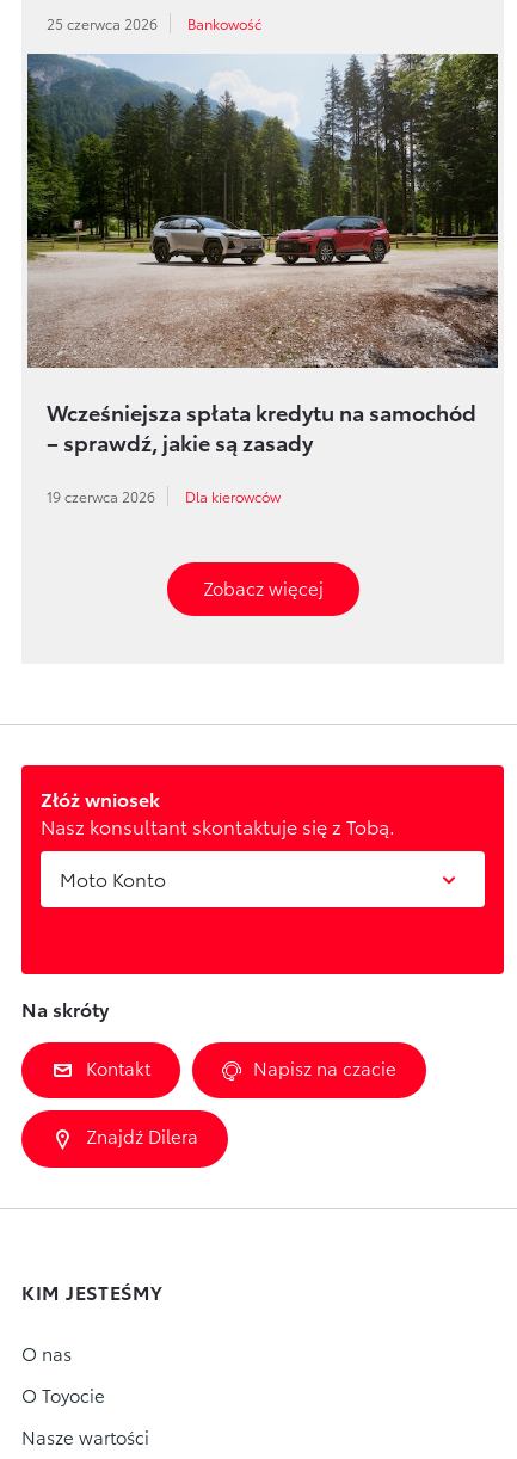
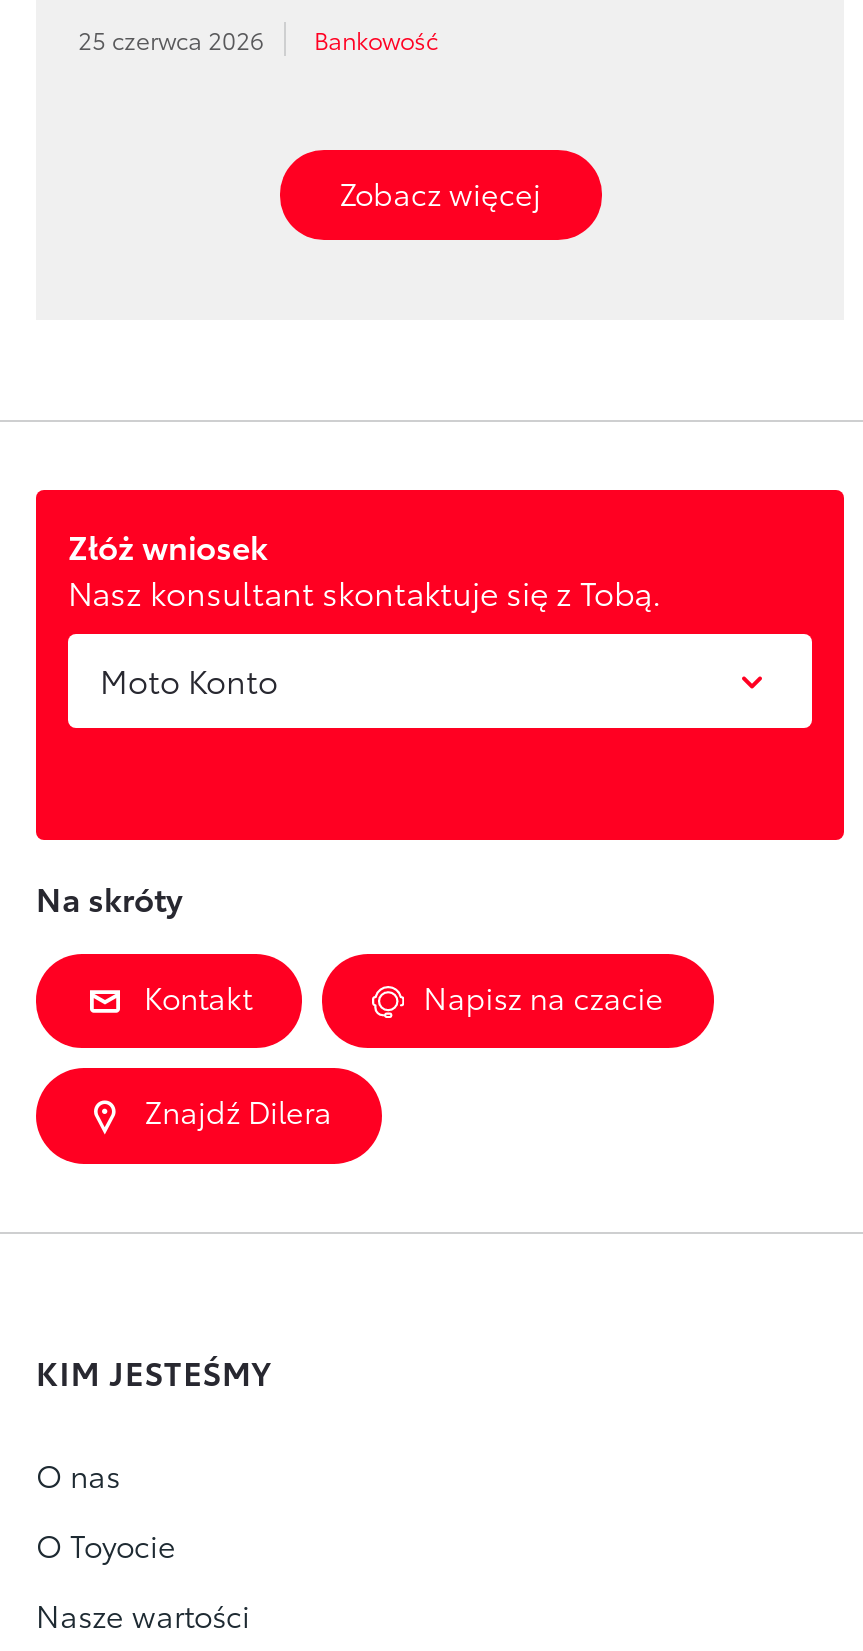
[26,53,499,506] [image] | Wcześniejsza spłata kredytu na samochód | – sprawdź, jakie są zasady | 19 czerwca 2026 | Dla kierowców -> none

